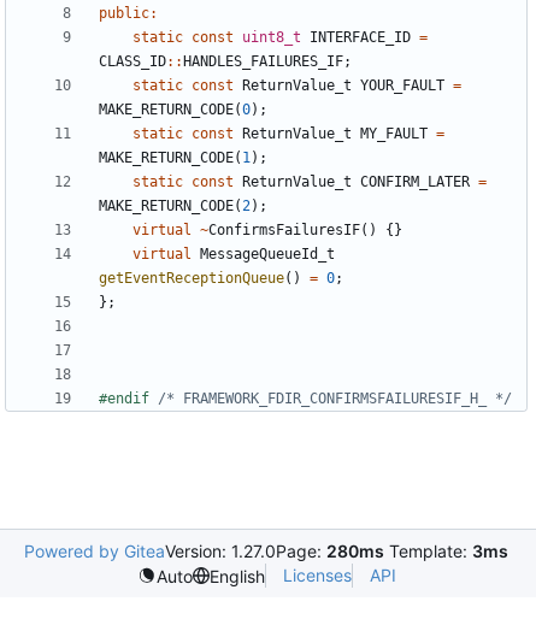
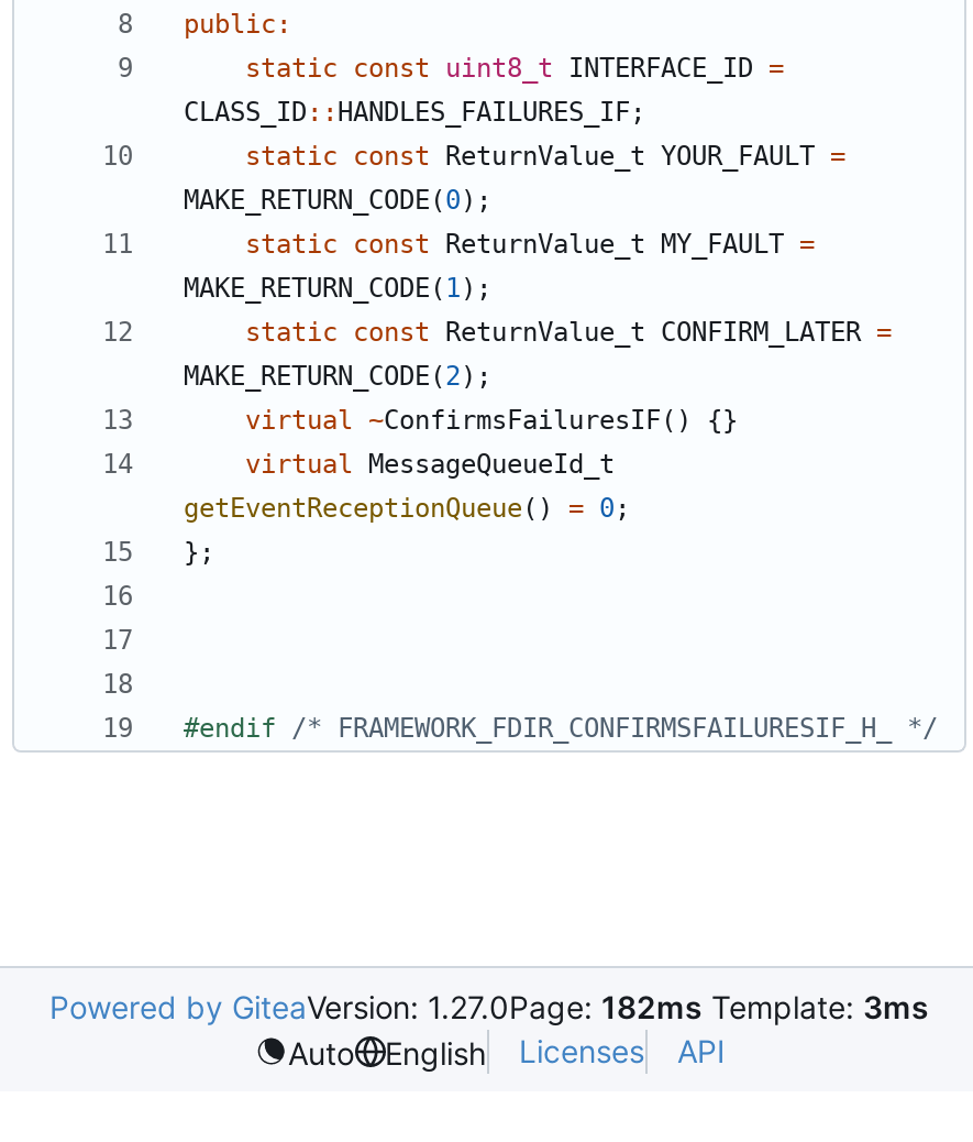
[24,541,508,561] Powered by GiteaVersion: 1.27.0Page: 280ms Template: 3ms -> [49,988,929,1025] Powered by GiteaVersion: 1.27.0Page: 182ms Template: 3ms

